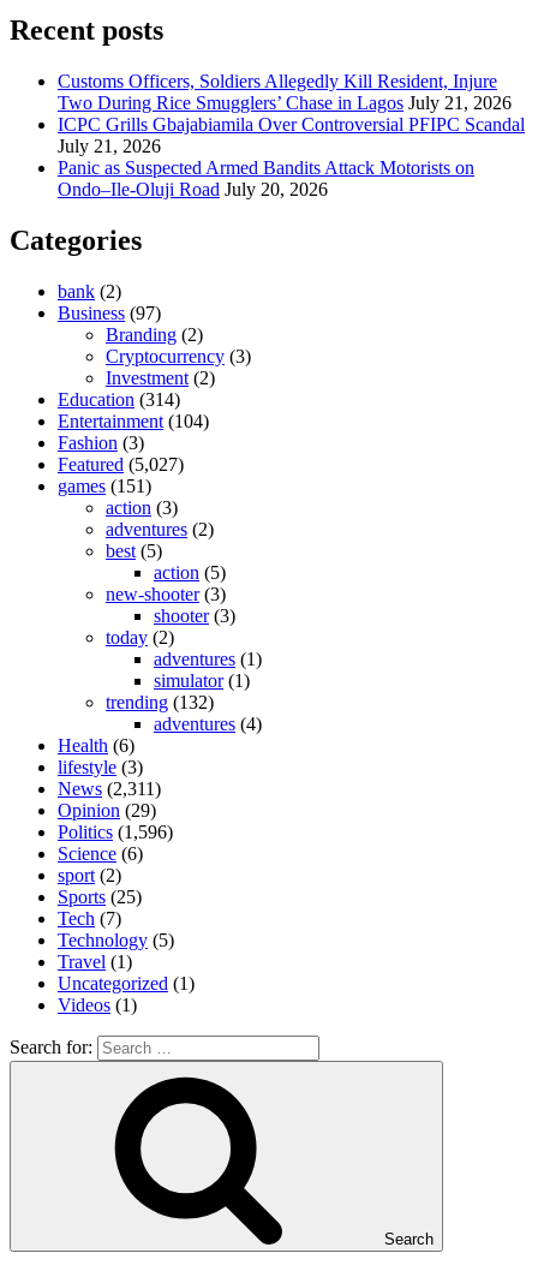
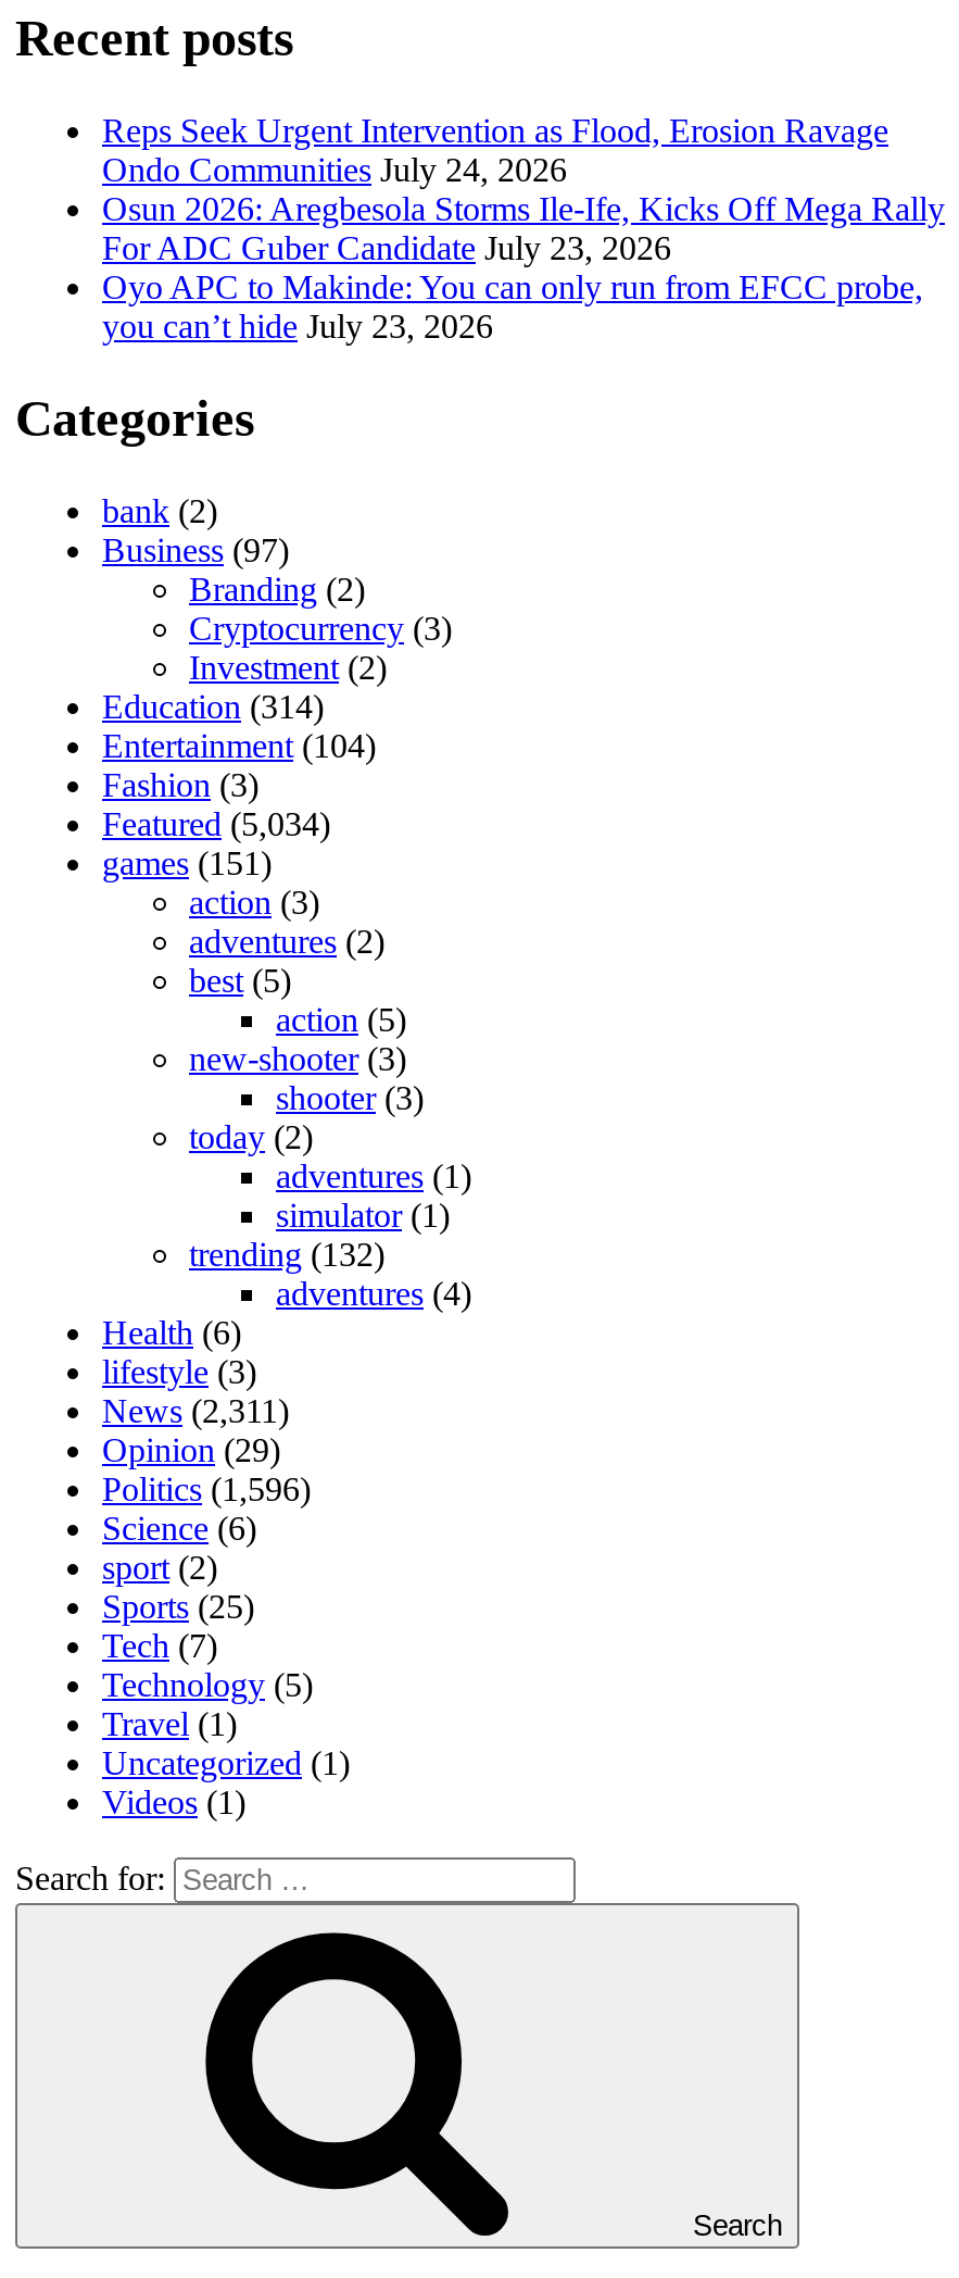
[58,71,525,199] Customs Officers, Soldiers Allegedly Kill Resident, Injure | Two During Rice Smugglers’ Chase in Lagos July 21, 2026 | ICPC Grills Gbajabiamila Over Controversial PFIPC Scandal | July 21, 2026 | Panic as Suspected Armed Bandits Attack Motorists on | Ondo–Ile-Oluji Road July 20, 2026 -> [102,112,945,344] Reps Seek Urgent Intervention as Flood, Erosion Ravage | Ondo Communities July 24, 2026 | Osun 2026: Aregbesola Storms Ile-Ife, Kicks Off Mega Rally | For ADC Guber Candidate July 23, 2026 | Oyo APC to Makinde: You can only run from EFCC probe, | you can’t hide July 23, 2026
[58,454,184,474] Featured (5,027) -> [102,805,330,842] Featured (5,034)

